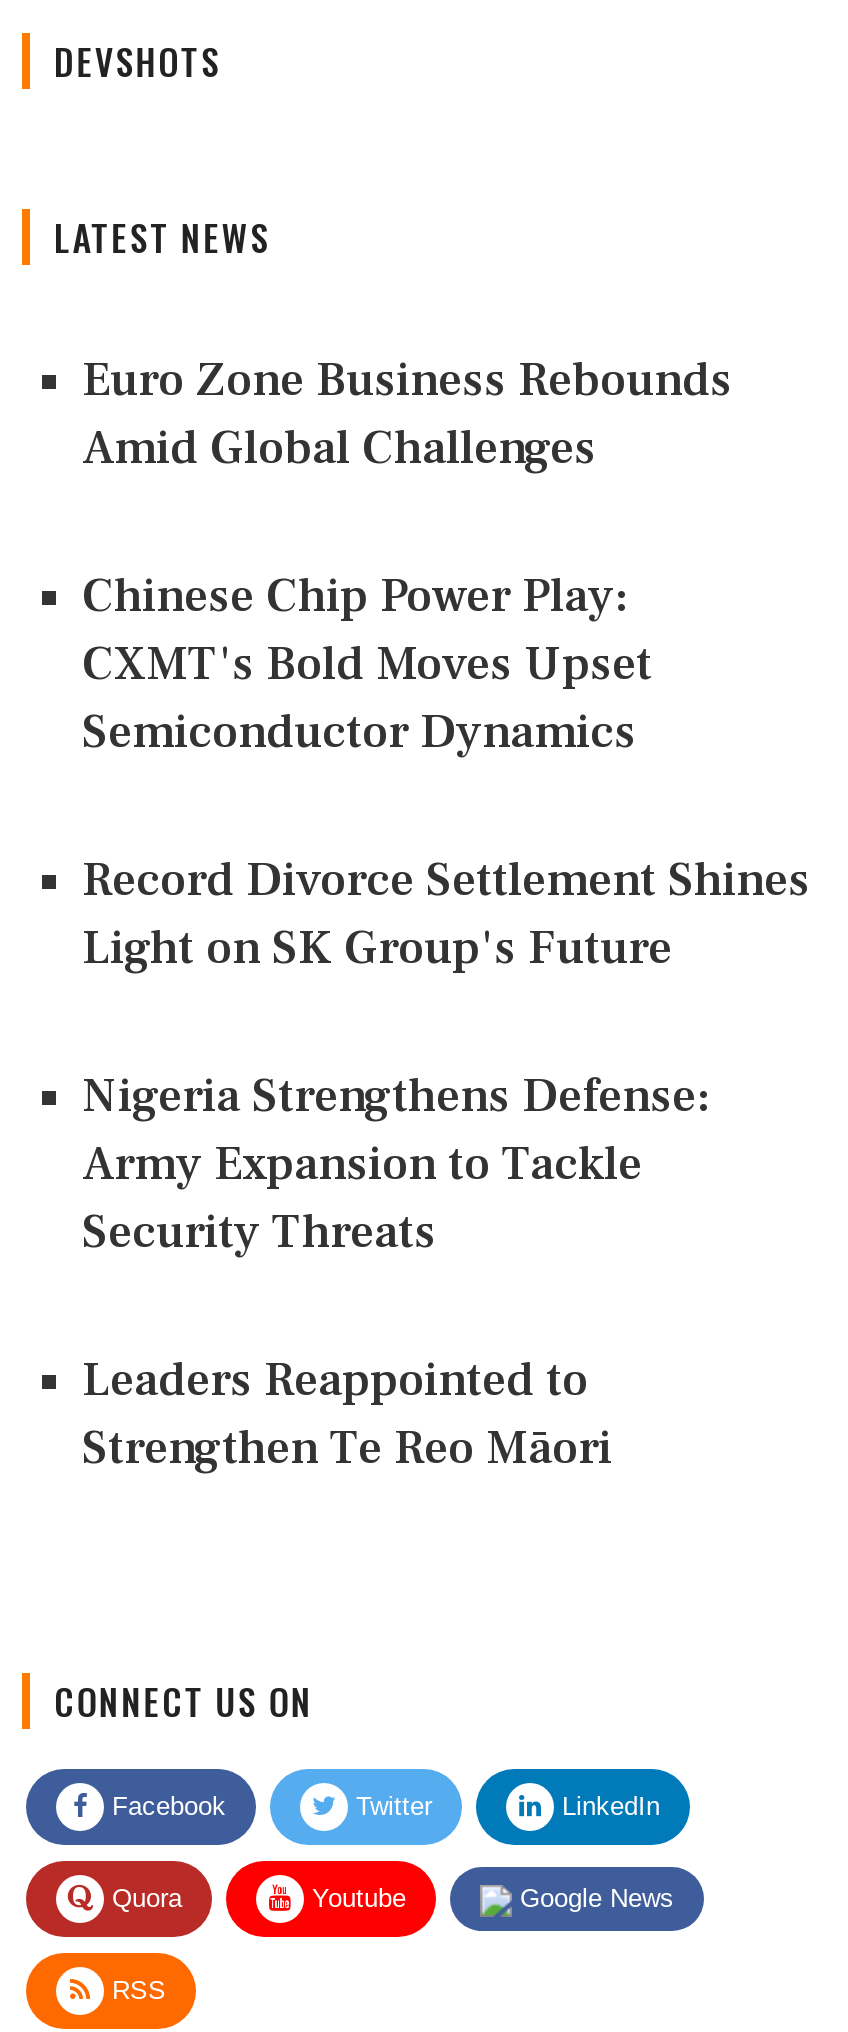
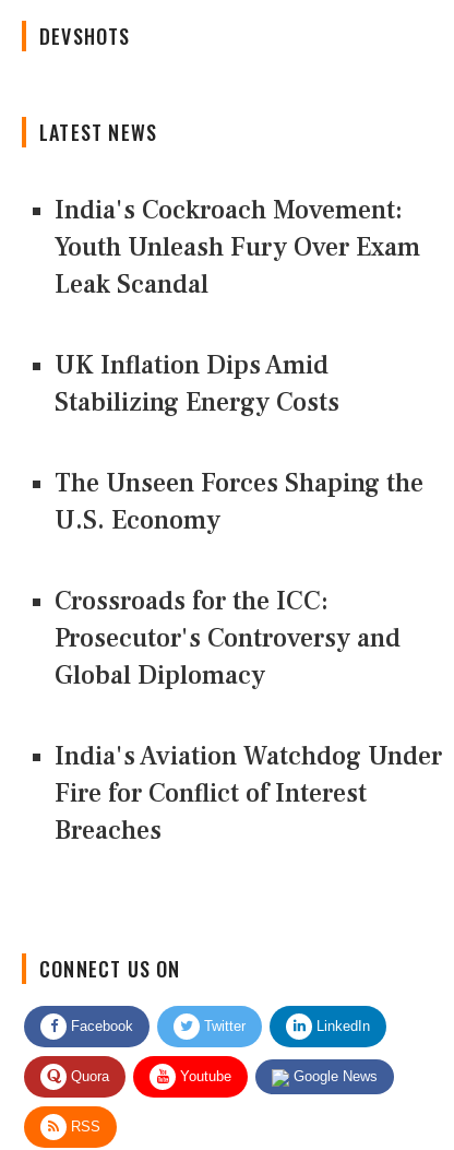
[82,349,732,479] Euro Zone Business Rebounds | Amid Global Challenges -> [55,193,420,301] India's Cockroach Movement: | Youth Unleash Fury Over Exam | Leak Scandal
[82,565,652,763] Chinese Chip Power Play: | CXMT's Bold Moves Upset | Semiconductor Dynamics -> [55,348,339,419] UK Inflation Dips Amid | Stabilizing Energy Costs
[82,849,810,979] Record Divorce Settlement Shines | Light on SK Group's Future -> [55,466,423,537] The Unseen Forces Shaping the | U.S. Economy
[82,1065,710,1263] Nigeria Strengthens Defense: | Army Expansion to Tackle | Security Threats -> [55,584,401,692] Crossroads for the ICC: | Prosecutor's Controversy and | Global Diplomacy
[82,1349,612,1479] Leaders Reappointed to | Strengthen Te Reo Māori -> [55,739,442,847] India's Aviation Watchdog Under | Fire for Conflict of Interest | Breaches

